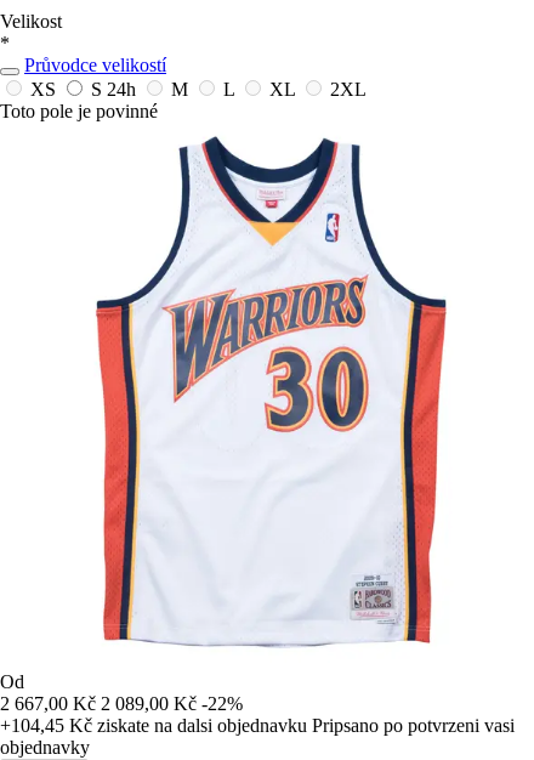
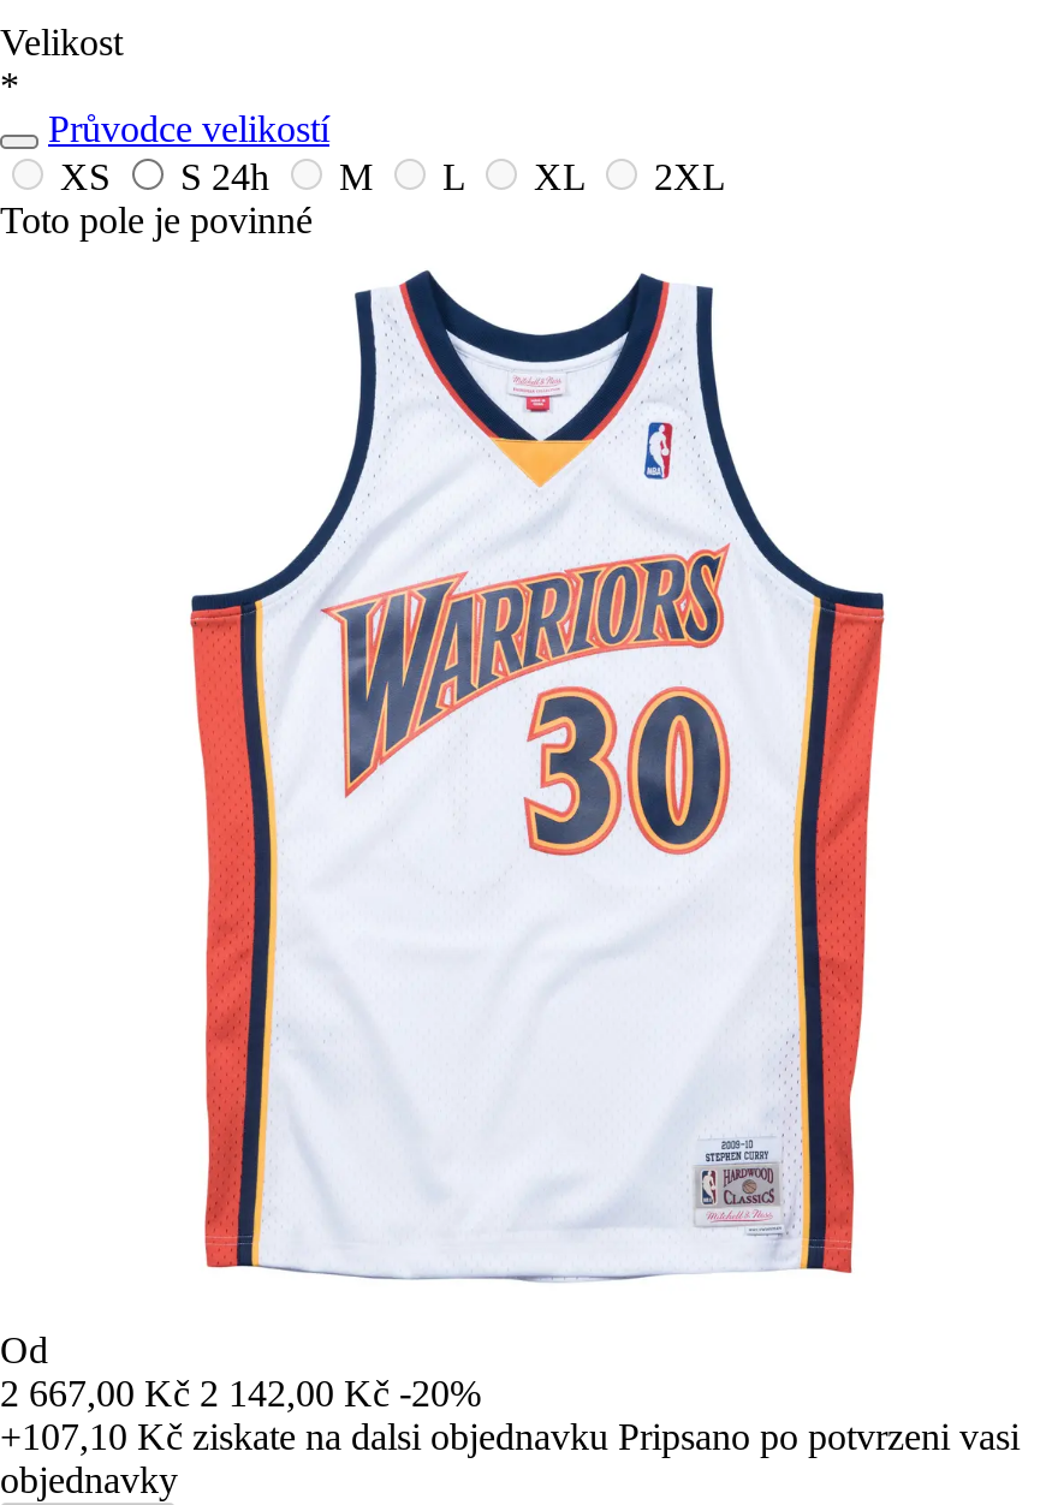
[0,693,243,714] 2 667,00 Kč 2 089,00 Kč -22% -> [0,1372,481,1413] 2 667,00 Kč 2 142,00 Kč -20%
[0,715,515,735] +104,45 Kč ziskate na dalsi objednavku Pripsano po potvrzeni vasi -> [0,1416,1020,1456] +107,10 Kč ziskate na dalsi objednavku Pripsano po potvrzeni vasi

